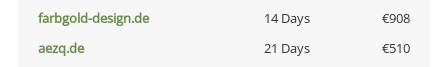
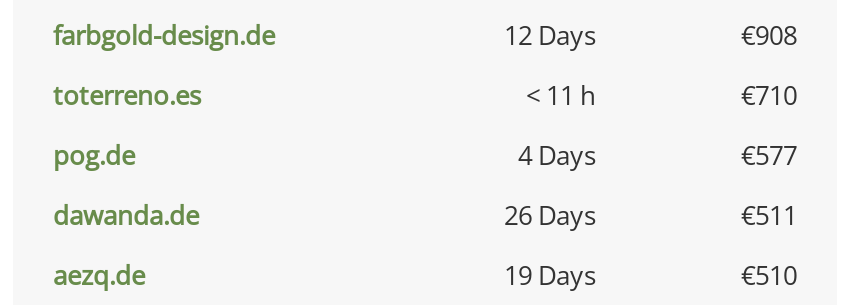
[263,9,309,27] 14 Days -> [504,17,596,53] 12 Days
none -> [53,77,797,233] toterreno.es | < 11 h | €710 | pog.de | 4 Days | €577 | dawanda.de | 26 Days | €511
[263,39,309,57] 21 Days -> [504,257,596,293] 19 Days

